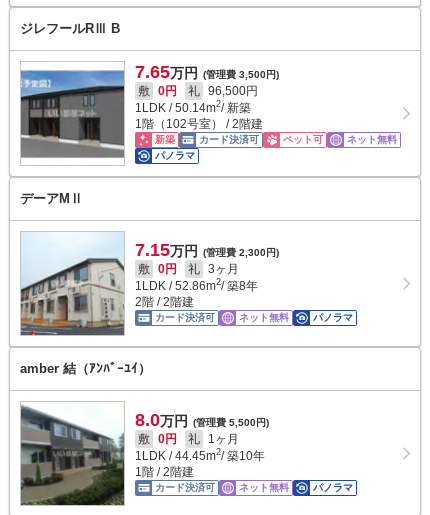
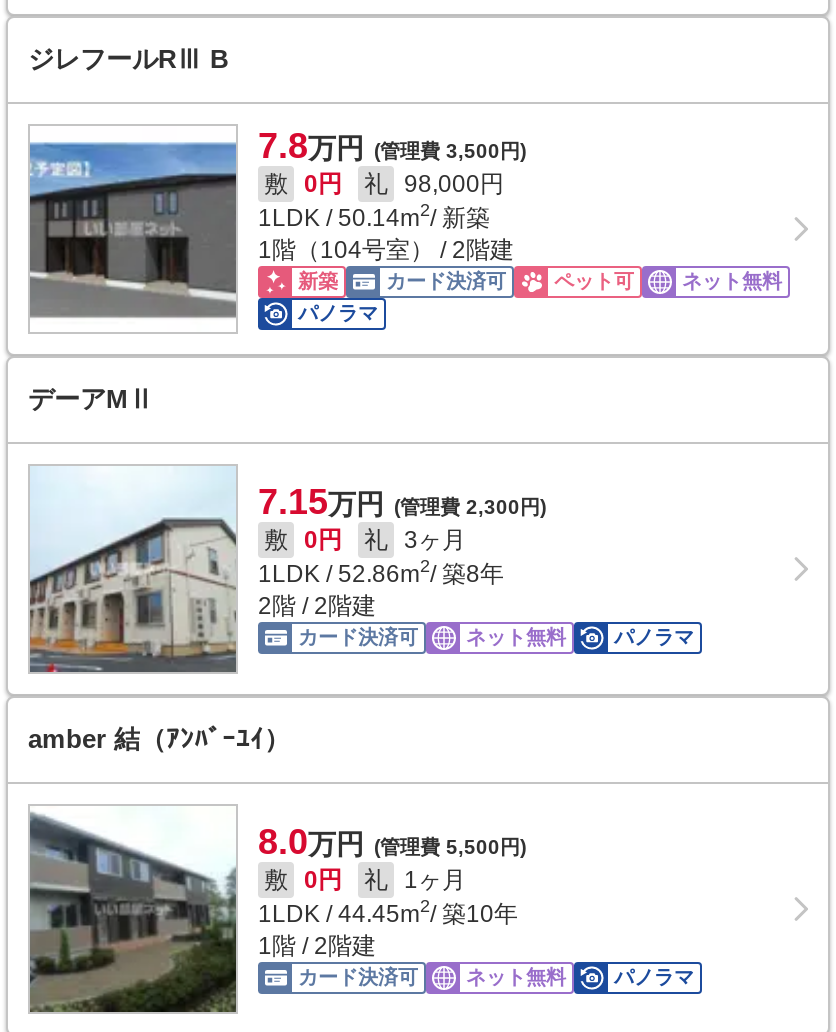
[135,62,279,82] 7.65万円 (管理費 3,500円) -> [258,126,526,166] 7.8万円 (管理費 3,500円)
[138,84,258,98] 敷 0円 礼 96,500円 -> [264,170,504,198] 敷 0円 礼 98,000円
[135,117,263,131] 1階（102号室） / 2階建 -> [258,236,514,264] 1階（104号室） / 2階建

